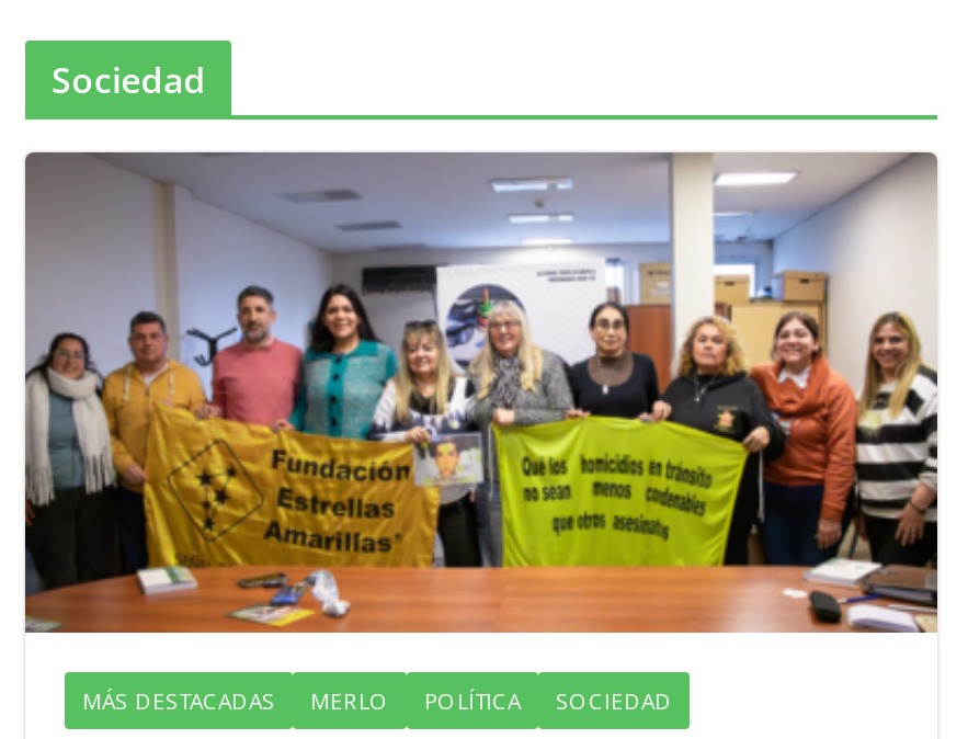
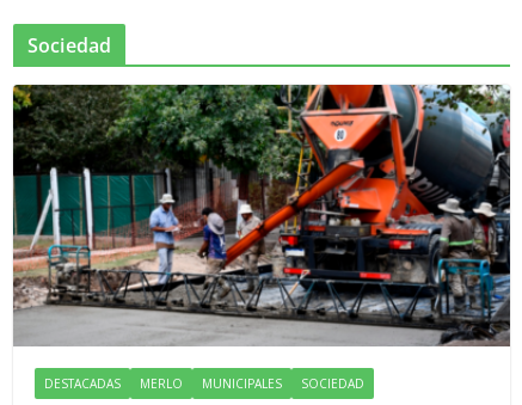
[23,150,939,716] [image] | MÁS DESTACADAS -> [12,84,511,392] [image] | DESTACADAS
[424,685,521,716] POLÍTICA -> [202,375,282,392] MUNICIPALES

